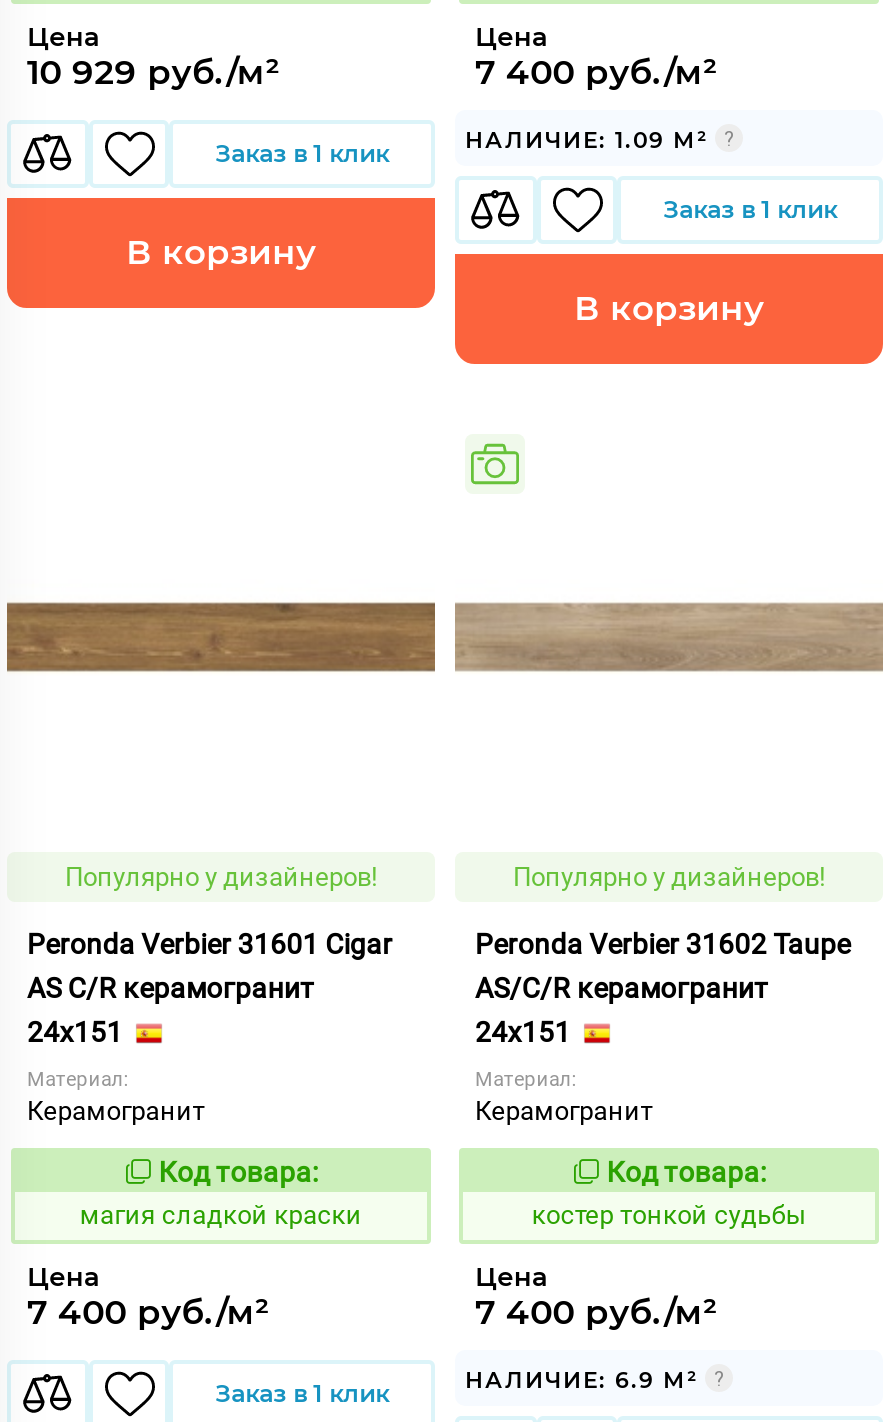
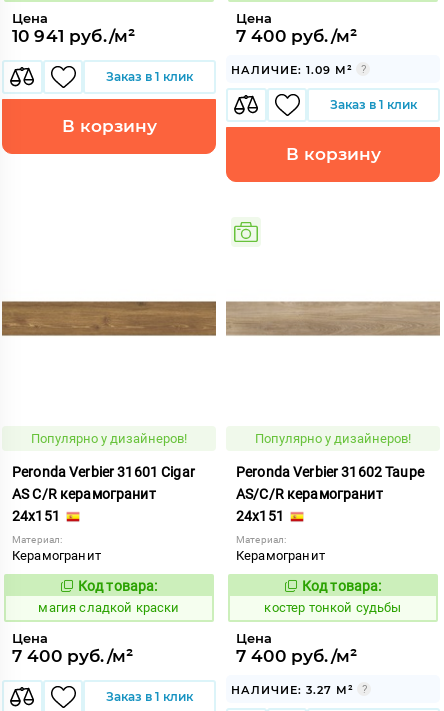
[27,52,279,92] 10 929 руб./м² -> [12,26,135,46] 10 941 руб./м²
[465,1366,699,1394] НАЛИЧИЕ: 6.9 М² -> [231,683,354,697] НАЛИЧИЕ: 3.27 М²

